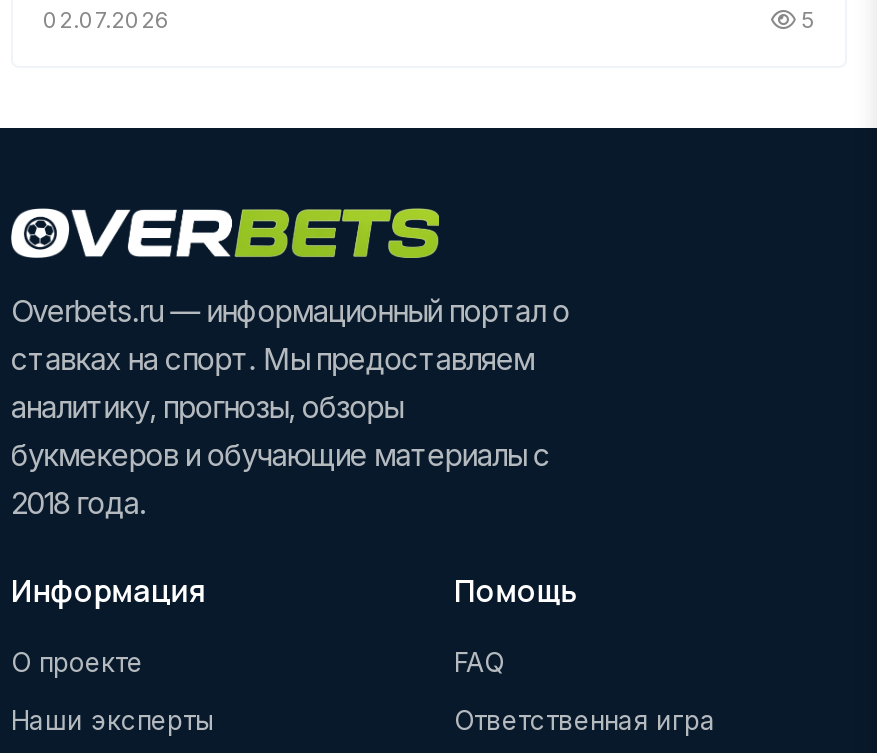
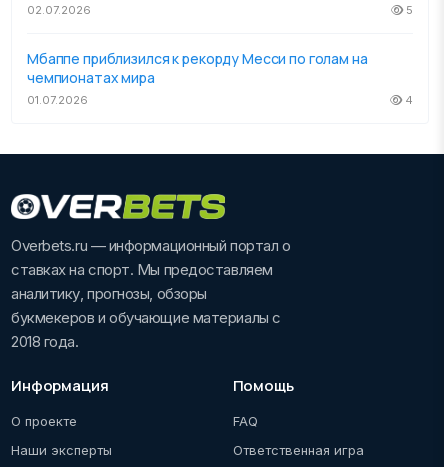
none -> [27,49,413,107] Мбаппе приблизился к рекорду Месси по голам на | чемпионатах мира | 01.07.2026 | 4

